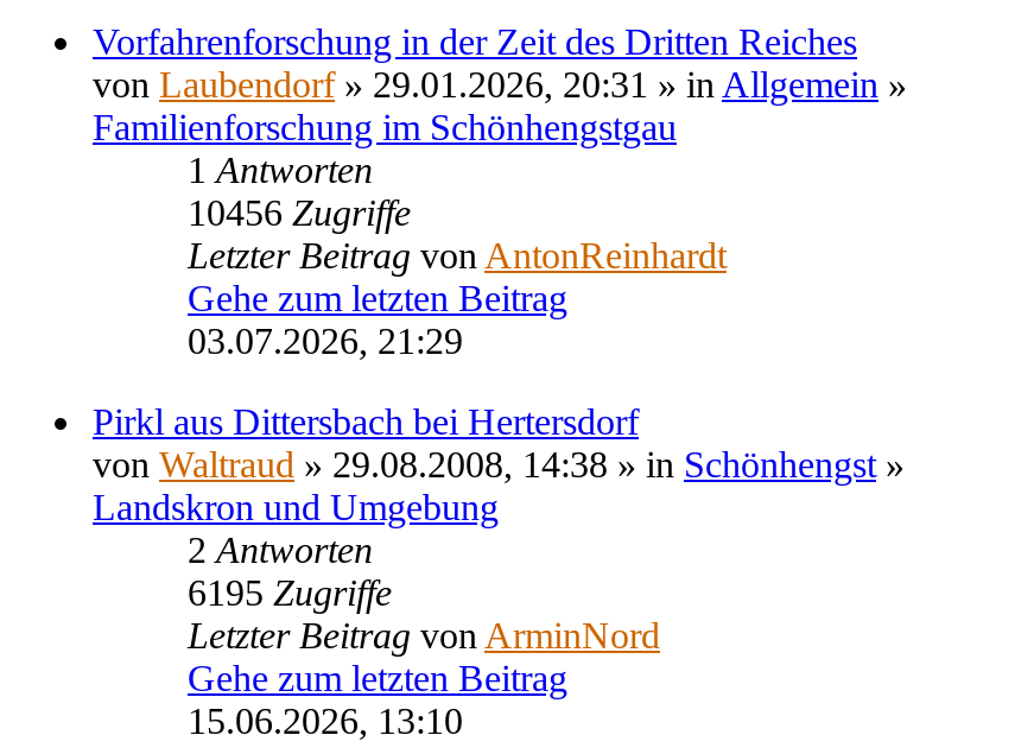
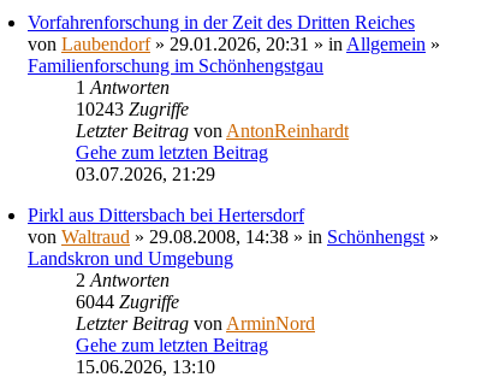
[188,193,411,233] 10456 Zugriffe -> [76,99,189,119] 10243 Zugriffe
[188,573,392,613] 6195 Zugriffe -> [76,292,179,312] 6044 Zugriffe

